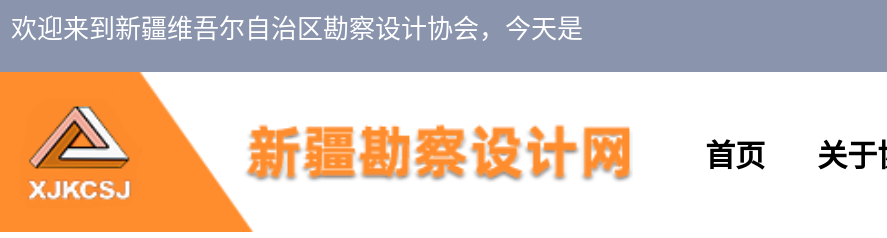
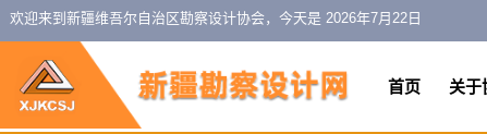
[11,14,591,44] 欢迎来到新疆维吾尔自治区勘察设计协会，今天是 -> [10,10,422,26] 欢迎来到新疆维吾尔自治区勘察设计协会，今天是2026年7月22日

